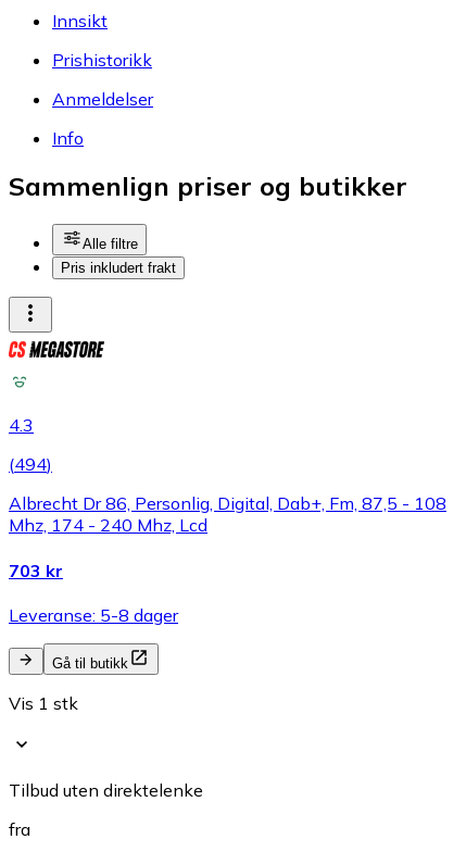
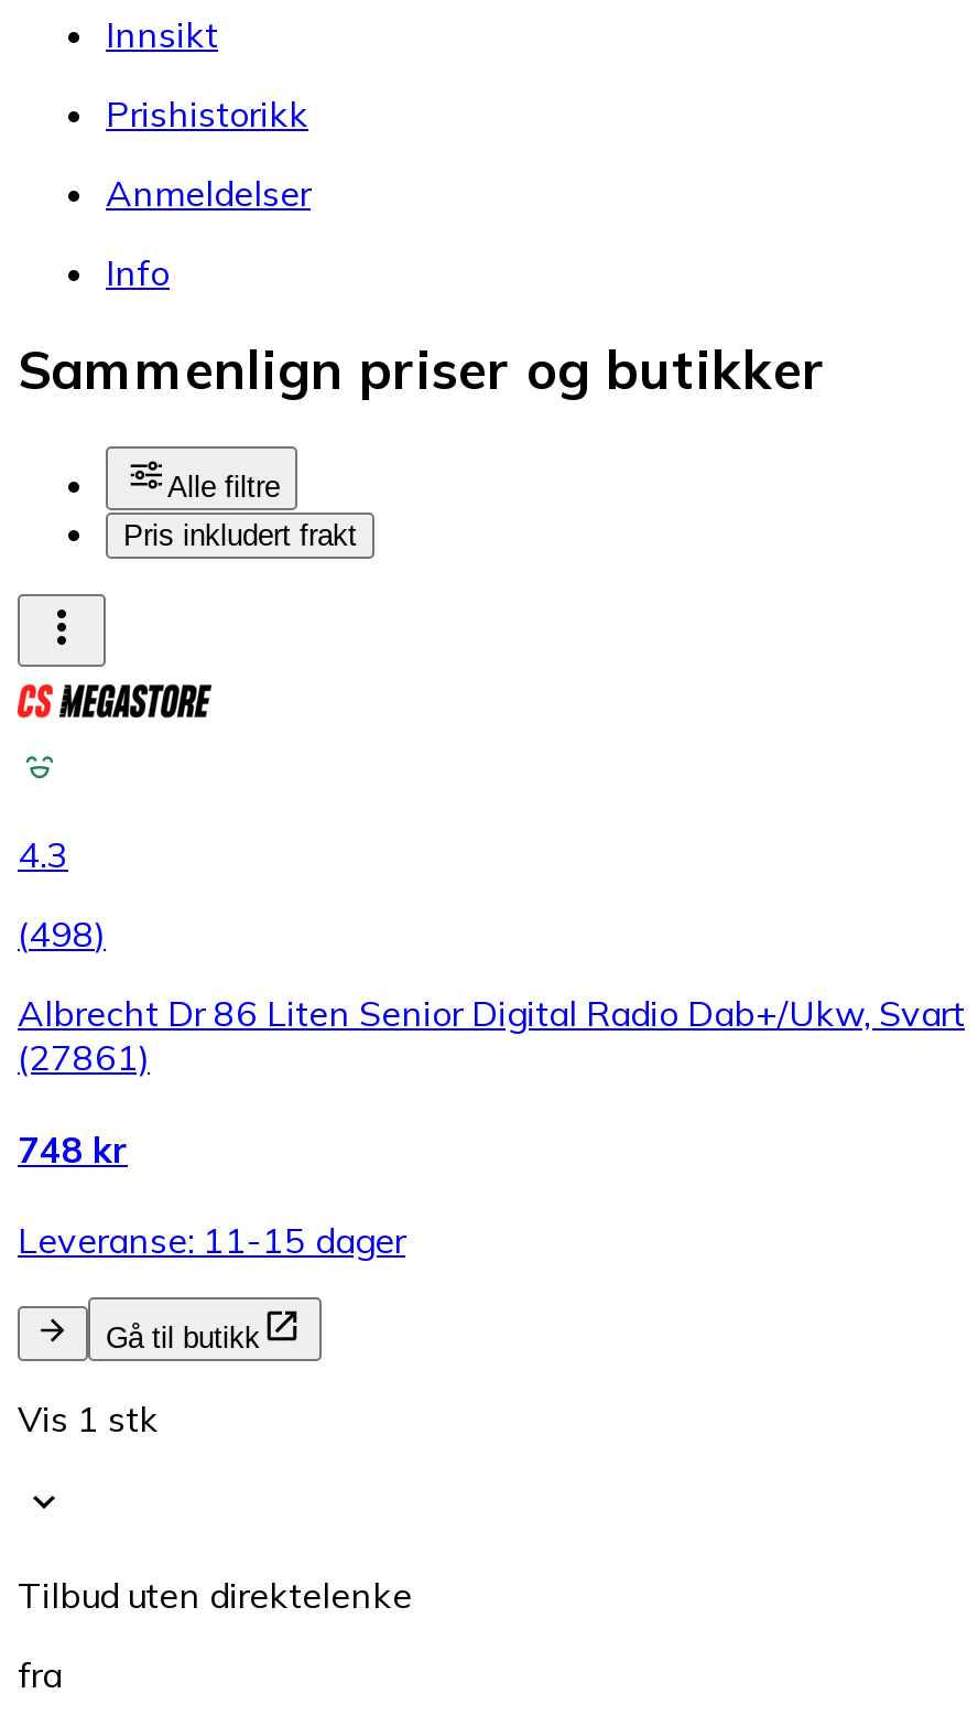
[9,453,52,475] (494) -> [18,912,106,956] (498)
[9,493,446,536] Albrecht Dr 86, Personlig, Digital, Dab+, Fm, 87,5 - 108 | Mhz, 174 - 240 Mhz, Lcd -> [18,992,965,1080] Albrecht Dr 86 Liten Senior Digital Radio Dab+/Ukw, Svart | (27861)
[9,559,63,581] 703 kr -> [18,1127,128,1171] 748 kr
[9,604,178,626] Leveranse: 5-8 dager -> [18,1218,405,1262] Leveranse: 11-15 dager

